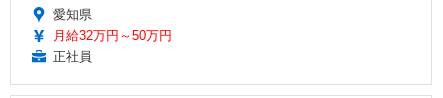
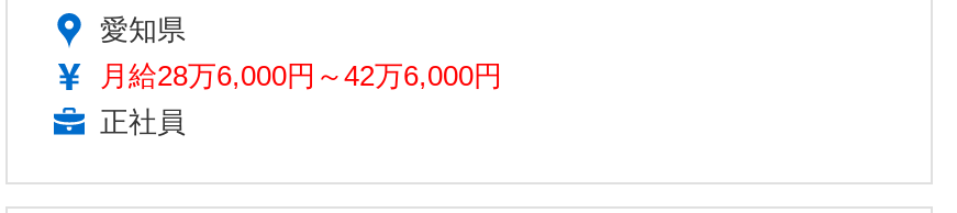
[53,28,172,43] 月給32万円～50万円 -> [100,58,502,91] 月給28万6,000円～42万6,000円

